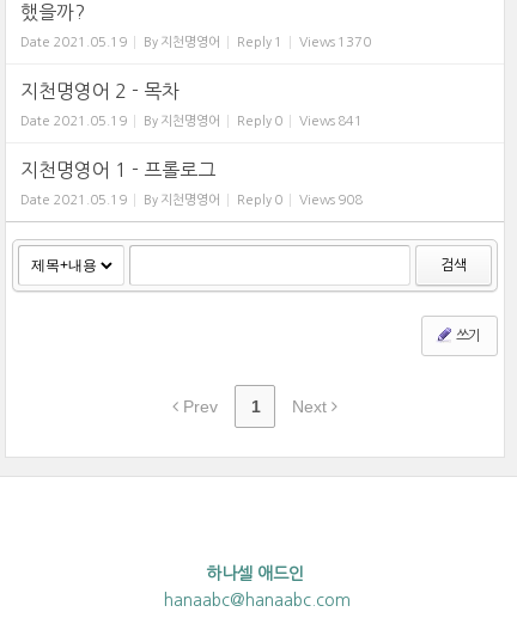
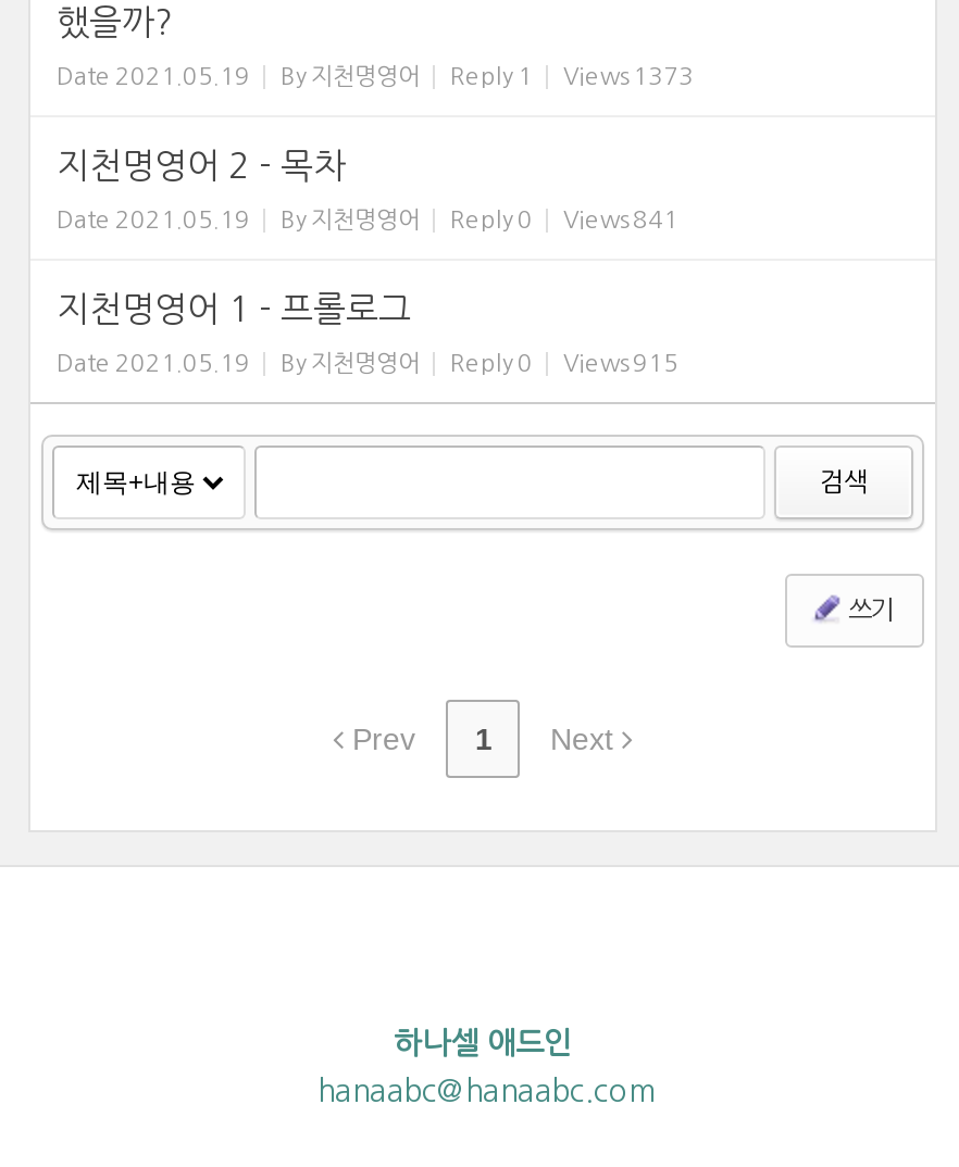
[20,36,371,49] Date 2021.05.19 By 지천명영어 Reply 1 Views 1370 -> [57,65,694,89] Date 2021.05.19 By 지천명영어 Reply 1 Views 1373
[20,194,363,207] Date 2021.05.19 By 지천명영어 Reply 0 Views 908 -> [57,352,678,376] Date 2021.05.19 By 지천명영어 Reply 0 Views 915

